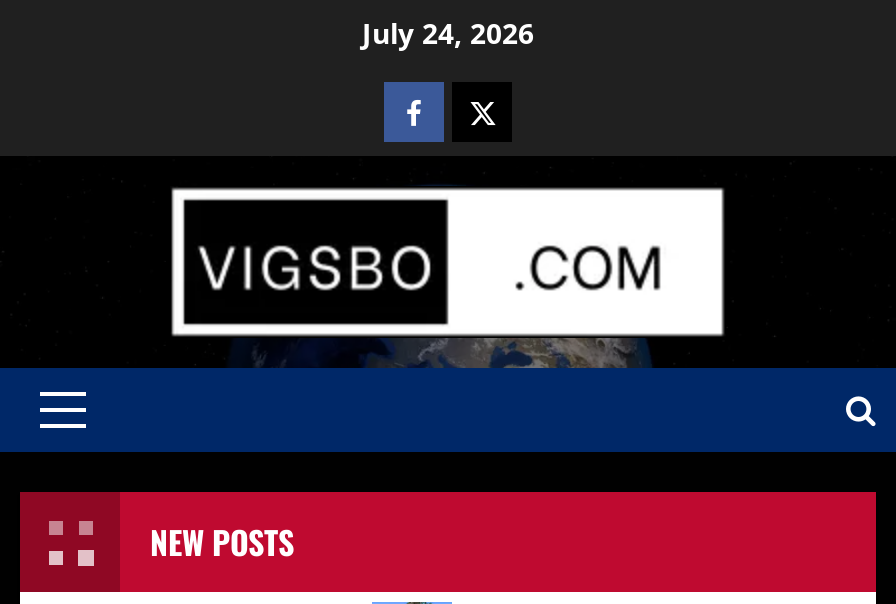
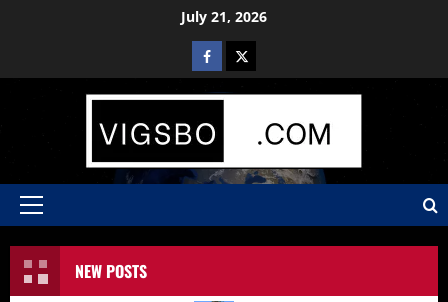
[362,14,534,52] July 24, 2026 -> [181,7,267,26] July 21, 2026

